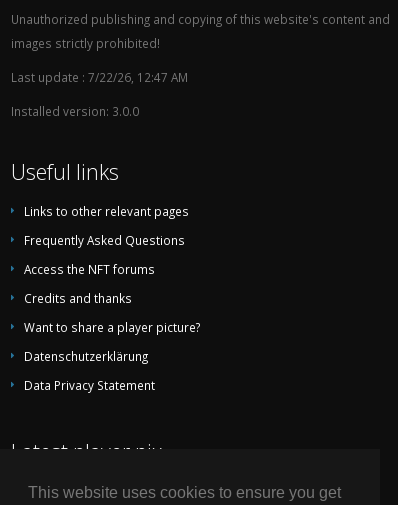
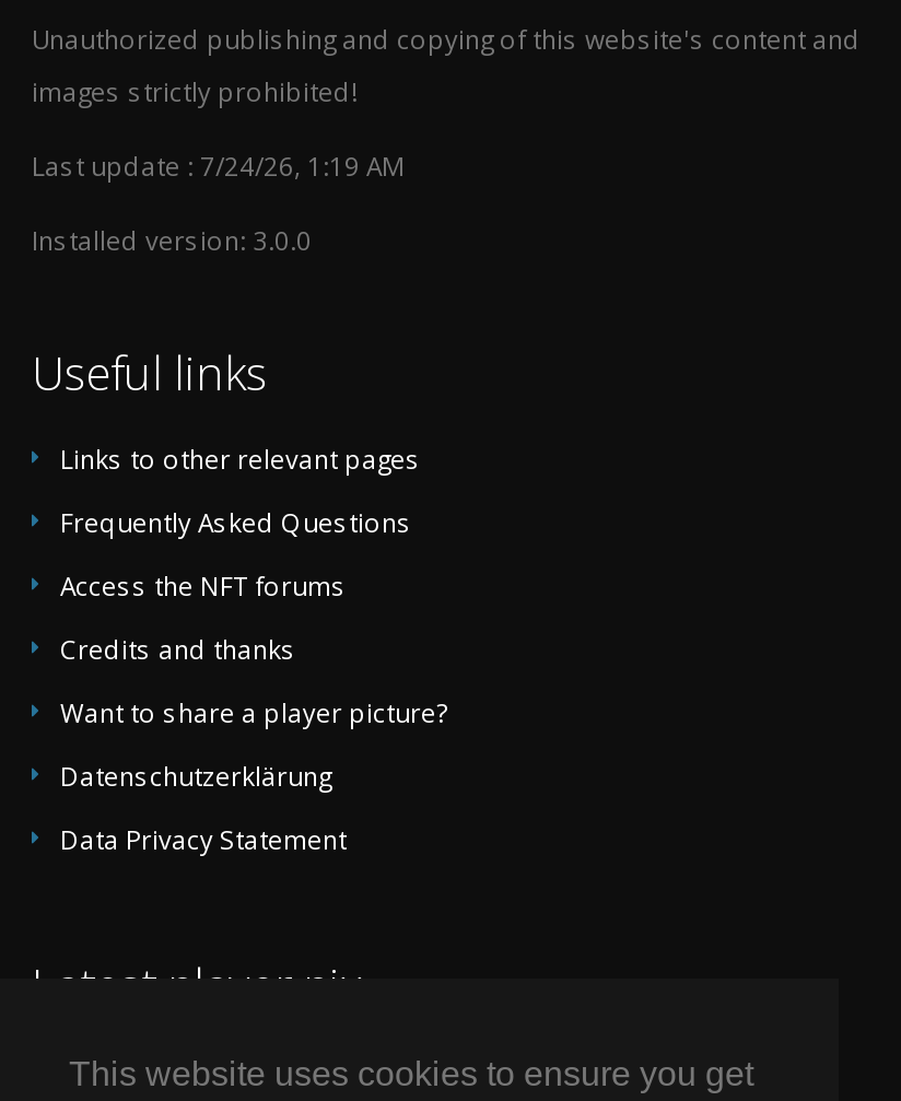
[11,68,188,84] Last update : 7/22/26, 12:47 AM -> [32,147,403,181] Last update : 7/24/26, 1:19 AM

